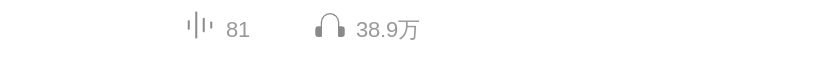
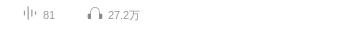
[356,17,420,41] 38.9万 -> [108,9,140,21] 27.2万

